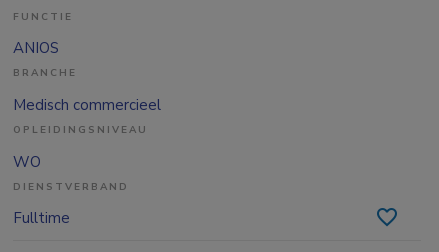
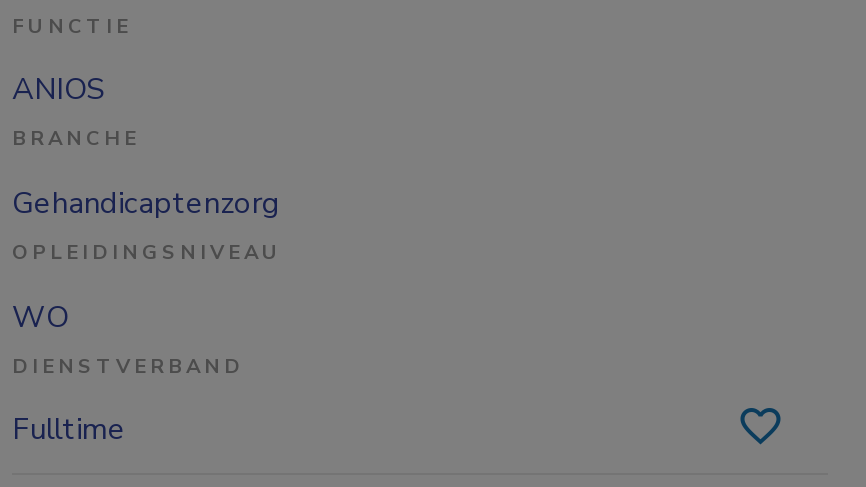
[13,95,161,115] Medisch commercieel -> [12,182,280,222] Gehandicaptenzorg

